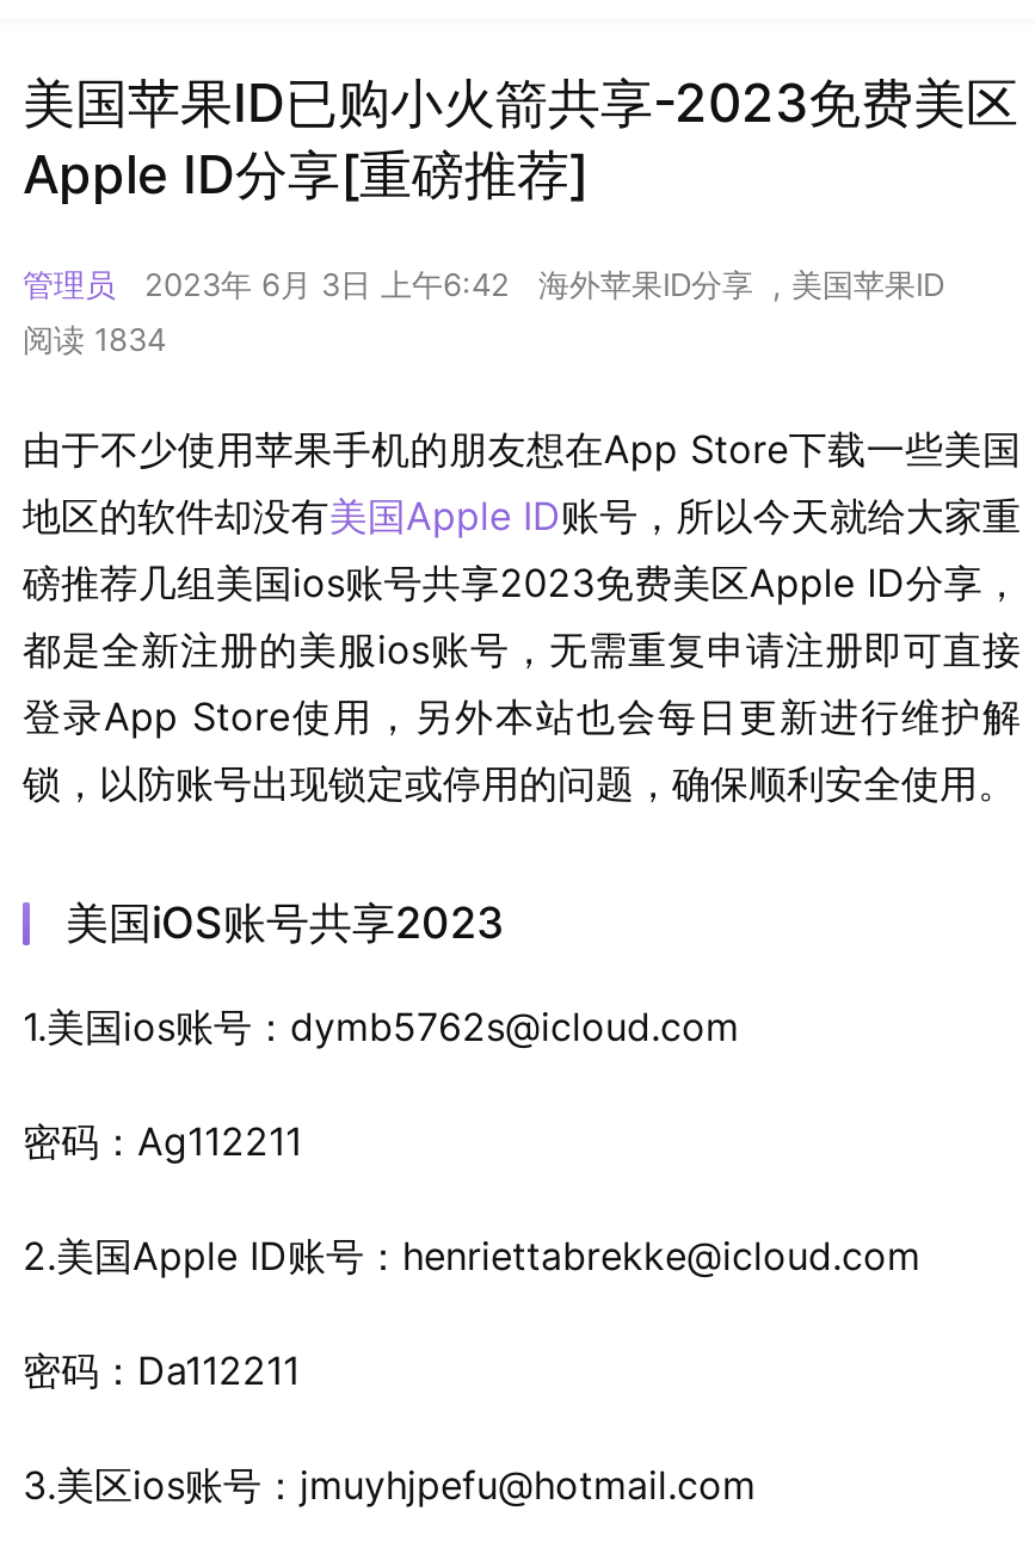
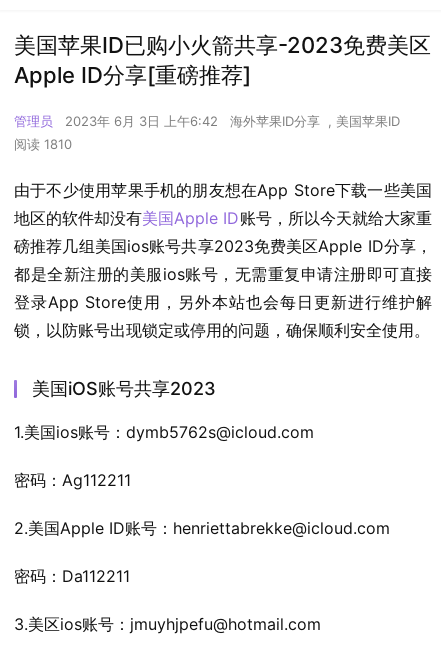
[23,320,166,358] 阅读 1834 -> [14,136,72,152] 阅读 1810

